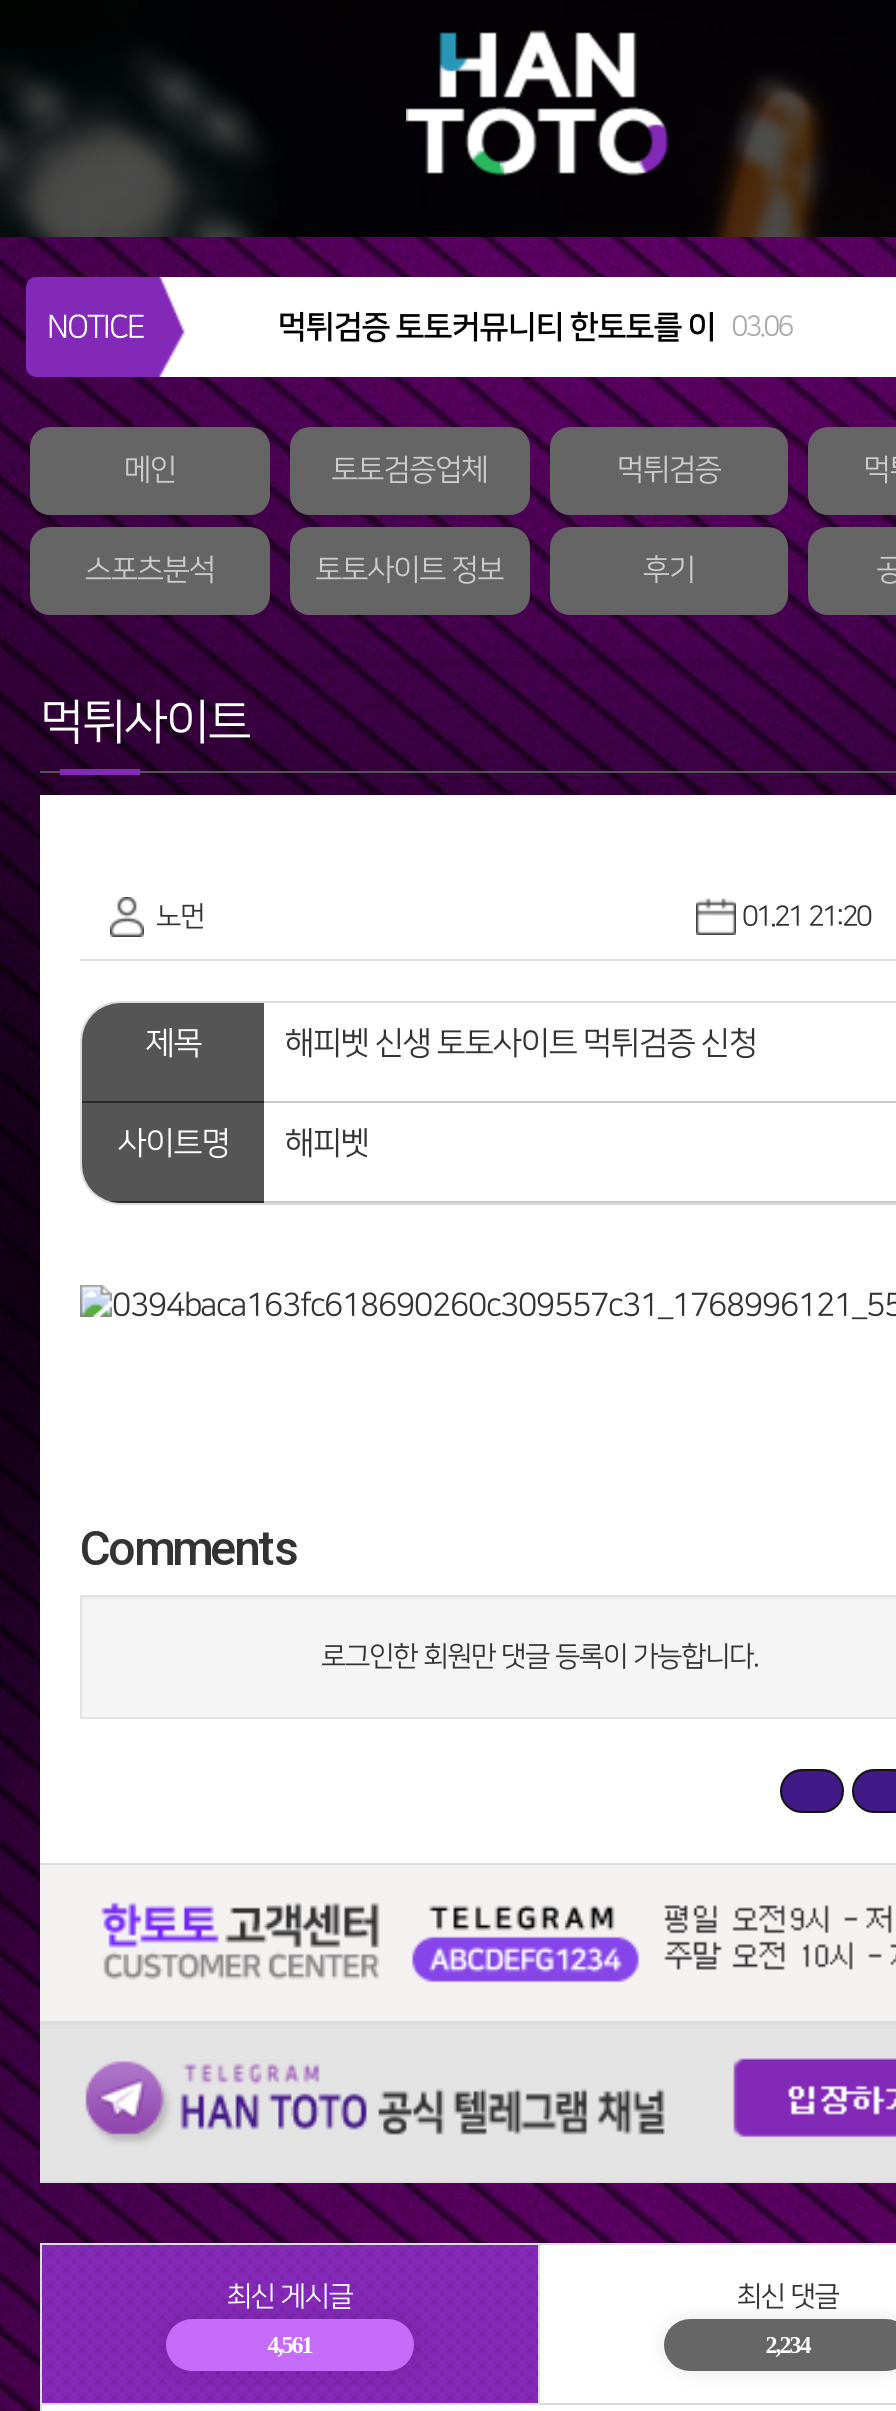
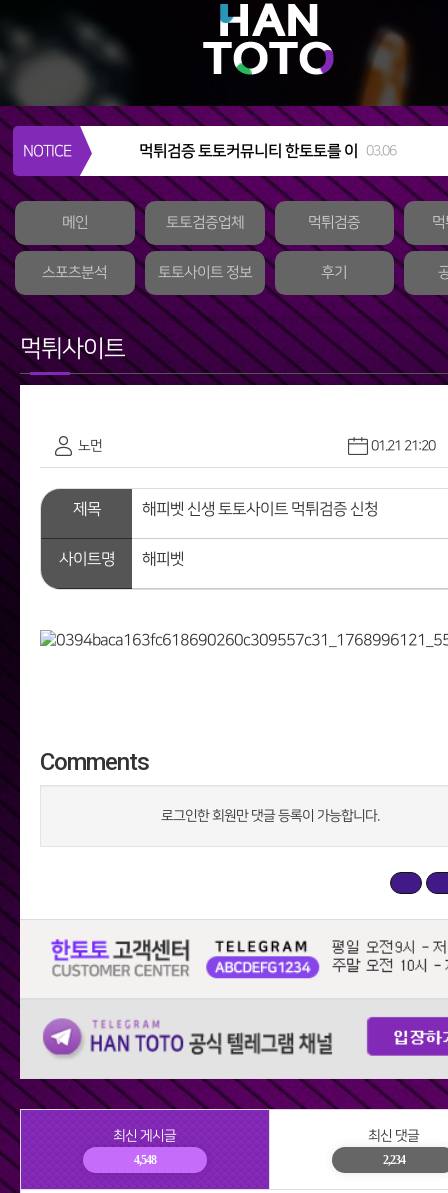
[268,2331,312,2359] 4,561 -> [134,1153,156,1167] 4,548

